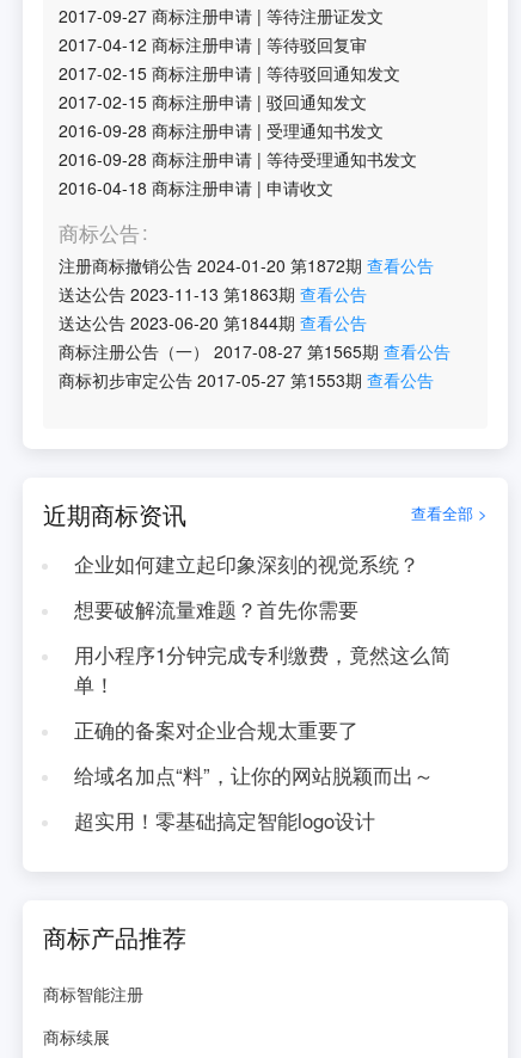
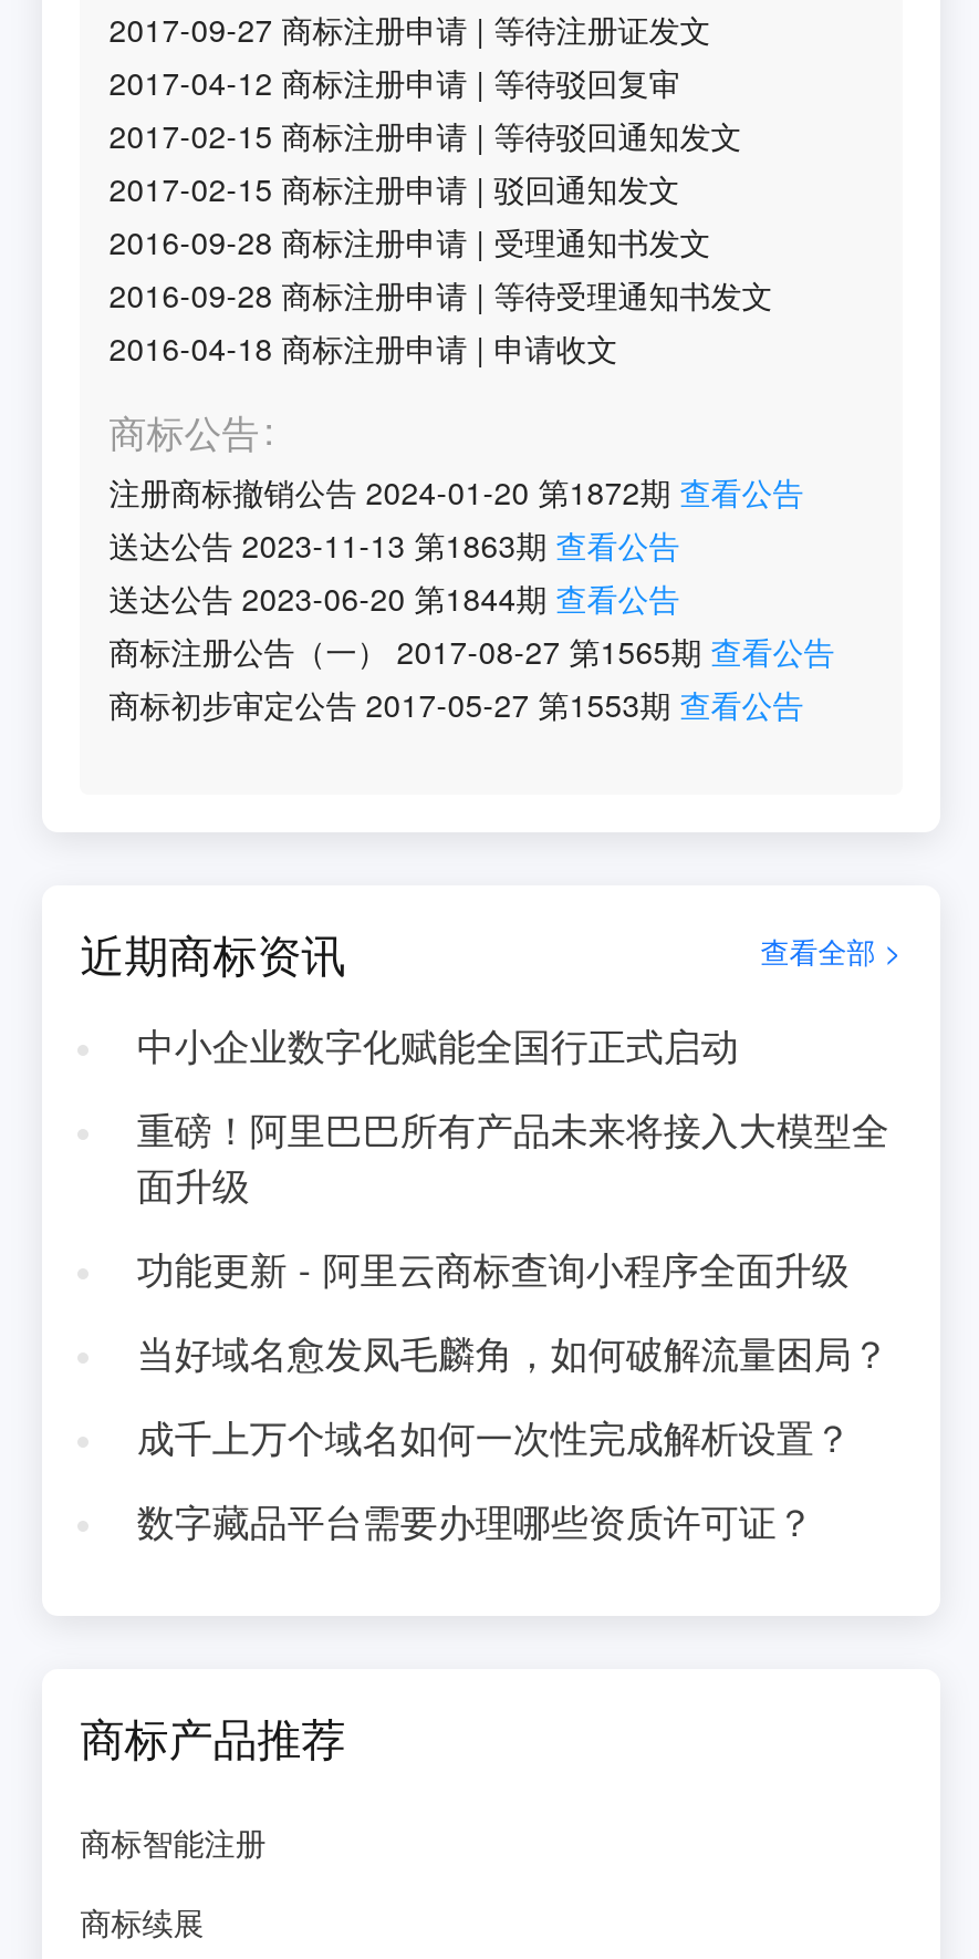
[74,549,419,578] 企业如何建立起印象深刻的视觉系统？ -> [137,1018,739,1071] 中小企业数字化赋能全国行正式启动
[74,595,358,623] 想要破解流量难题？首先你需要 -> [137,1102,889,1211] 重磅！阿里巴巴所有产品未来将接入大模型全 | 面升级
[74,640,450,699] 用小程序1分钟完成专利缴费，竟然这么简 | 单！ -> [137,1242,849,1295] 功能更新 - 阿里云商标查询小程序全面升级
[74,715,358,744] 正确的备案对企业合规太重要了 -> [137,1326,889,1379] 当好域名愈发凤毛麟角，如何破解流量困局？
[74,761,434,789] 给域名加点“料”，让你的网站脱颖而出～ -> [137,1410,851,1463] 成千上万个域名如何一次性完成解析设置？
[74,806,375,835] 超实用！零基础搞定智能logo设计 -> [137,1494,814,1547] 数字藏品平台需要办理哪些资质许可证？

